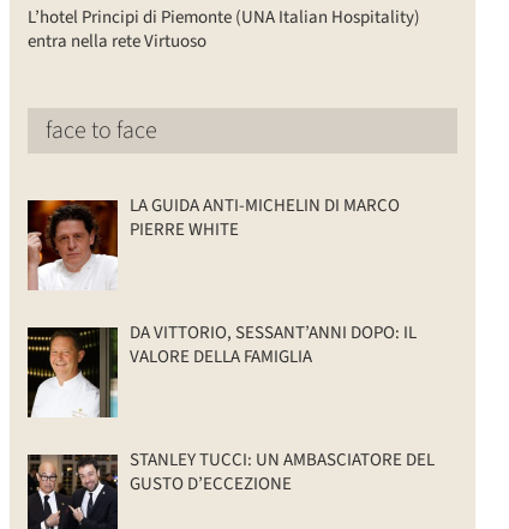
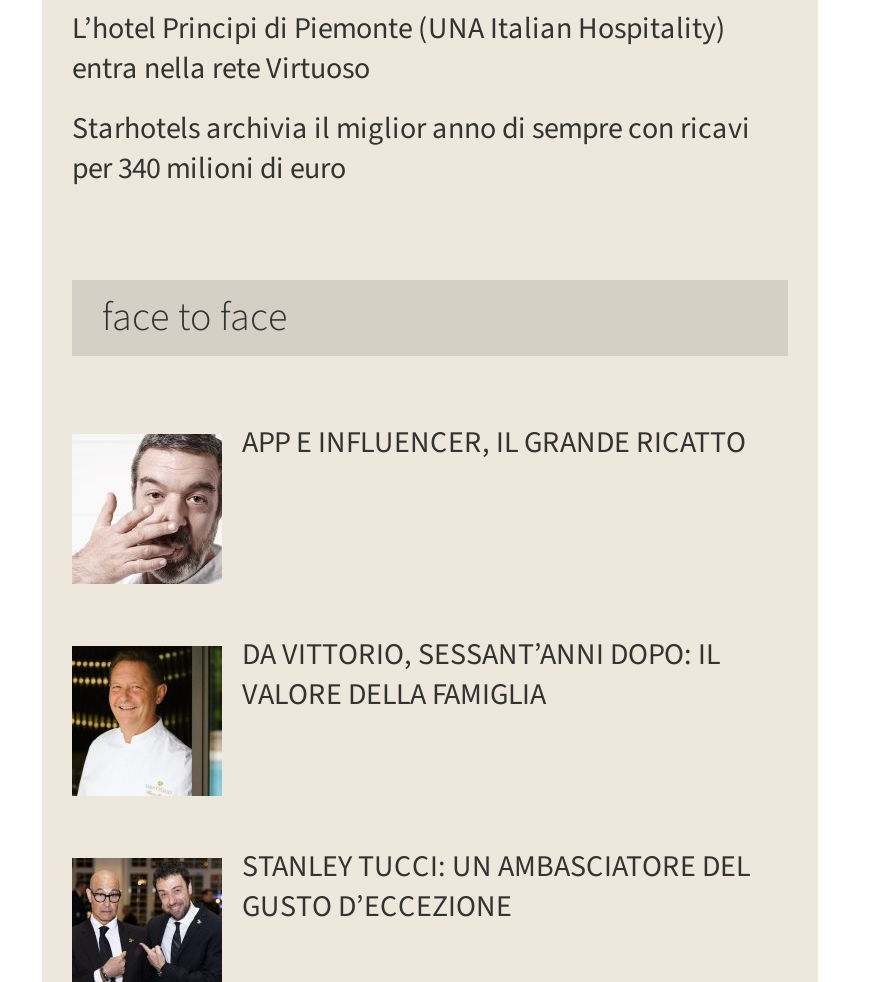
none -> [72,109,750,191] Starhotels archivia il miglior anno di sempre con ricavi | per 340 milioni di euro
[26,194,400,290] [image] | LA GUIDA ANTI-MICHELIN DI MARCO | PIERRE WHITE -> [72,423,746,586] [image] | APP E INFLUENCER, IL GRANDE RICATTO

